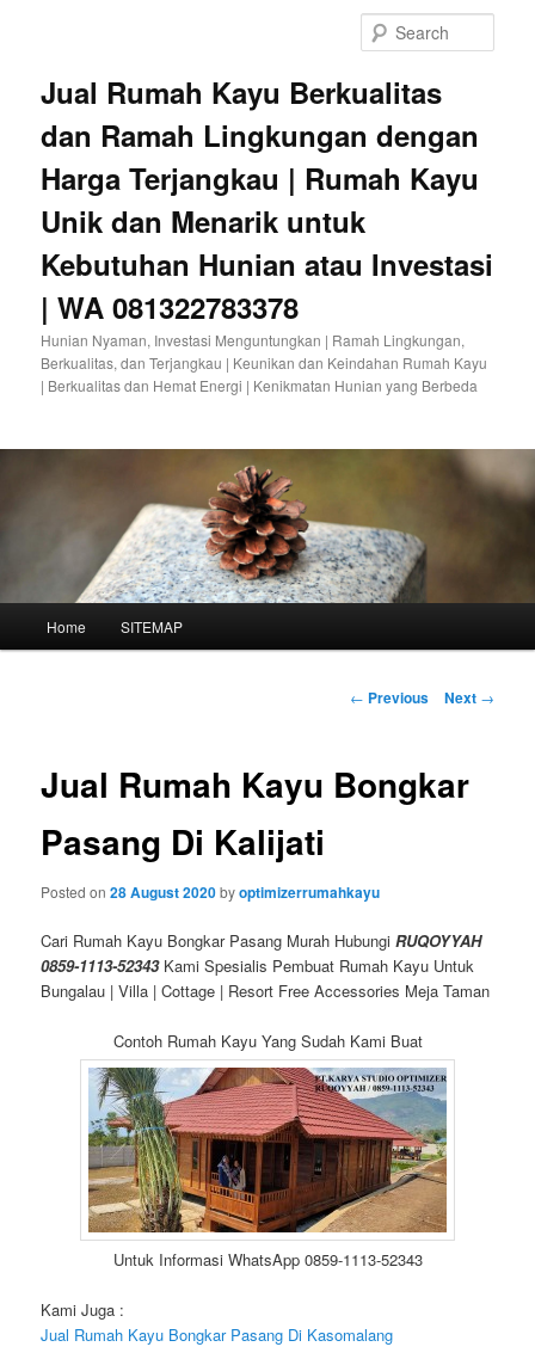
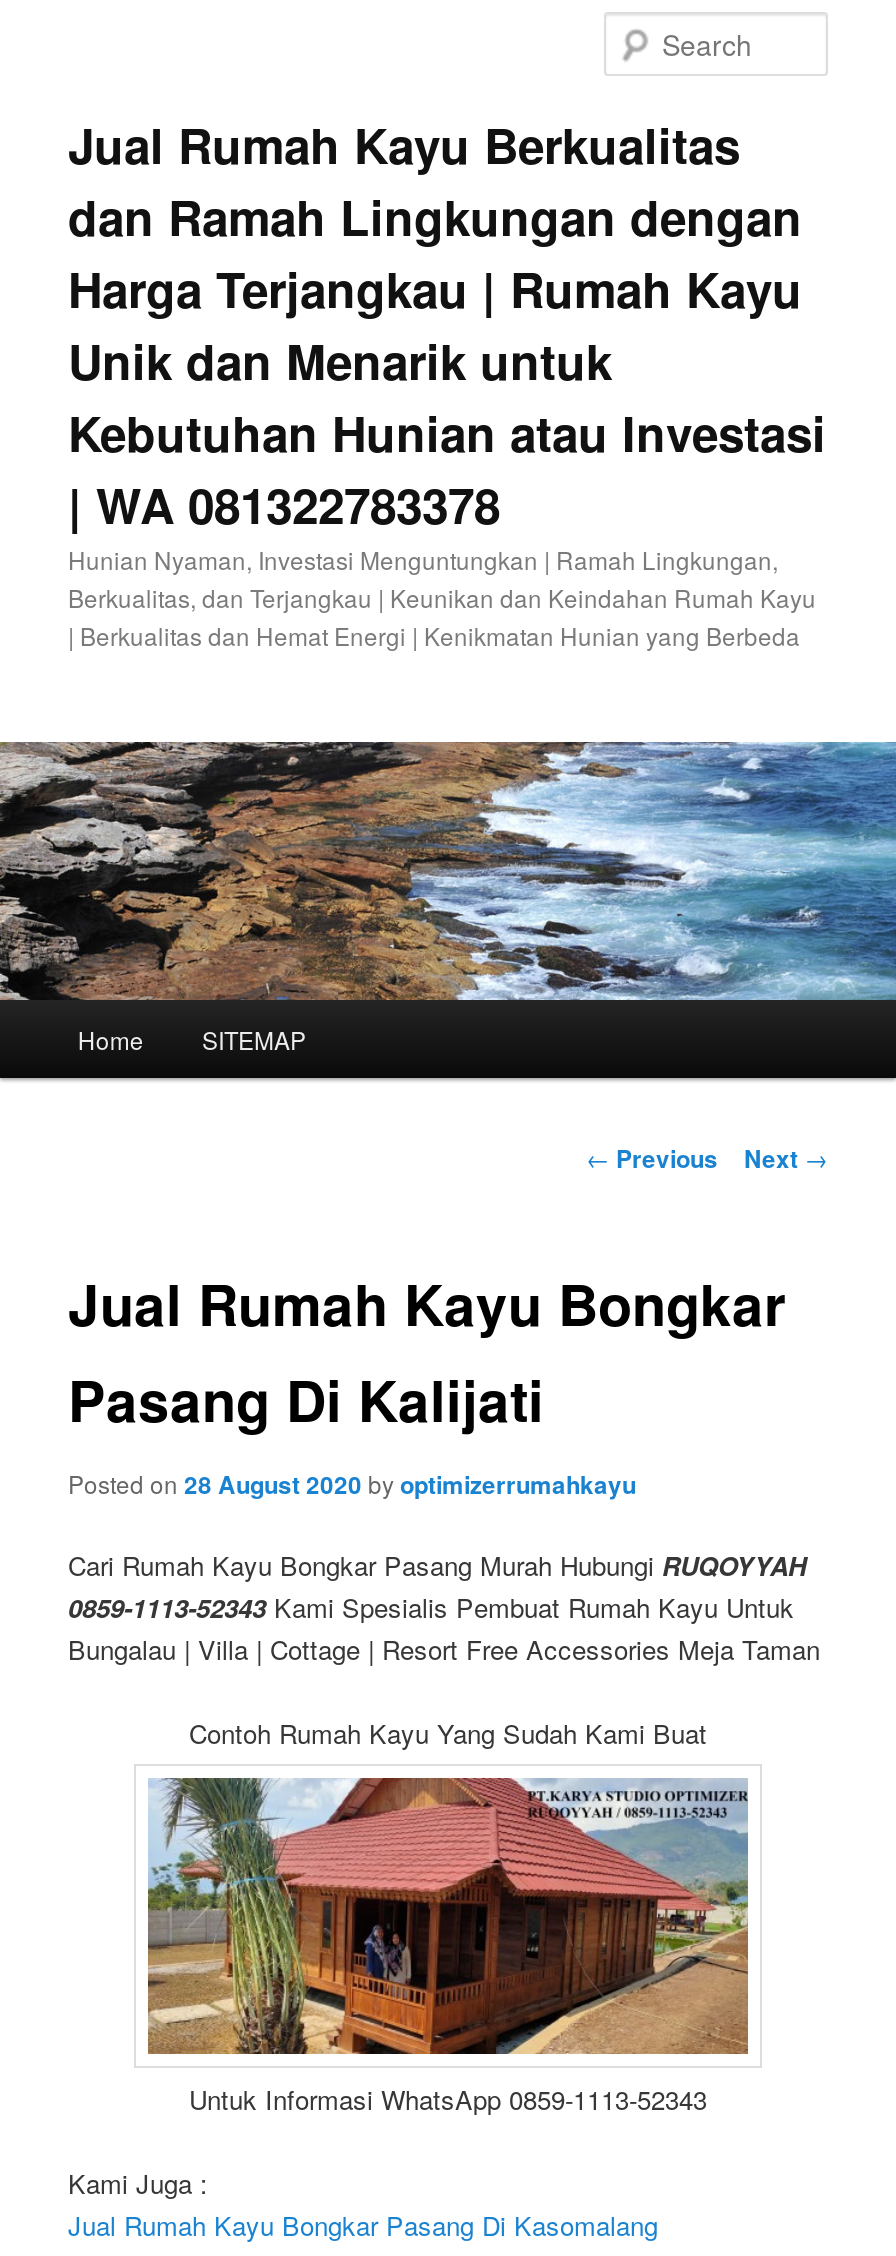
[4,448,531,604] [image] -> [6,740,890,1002] [image]

